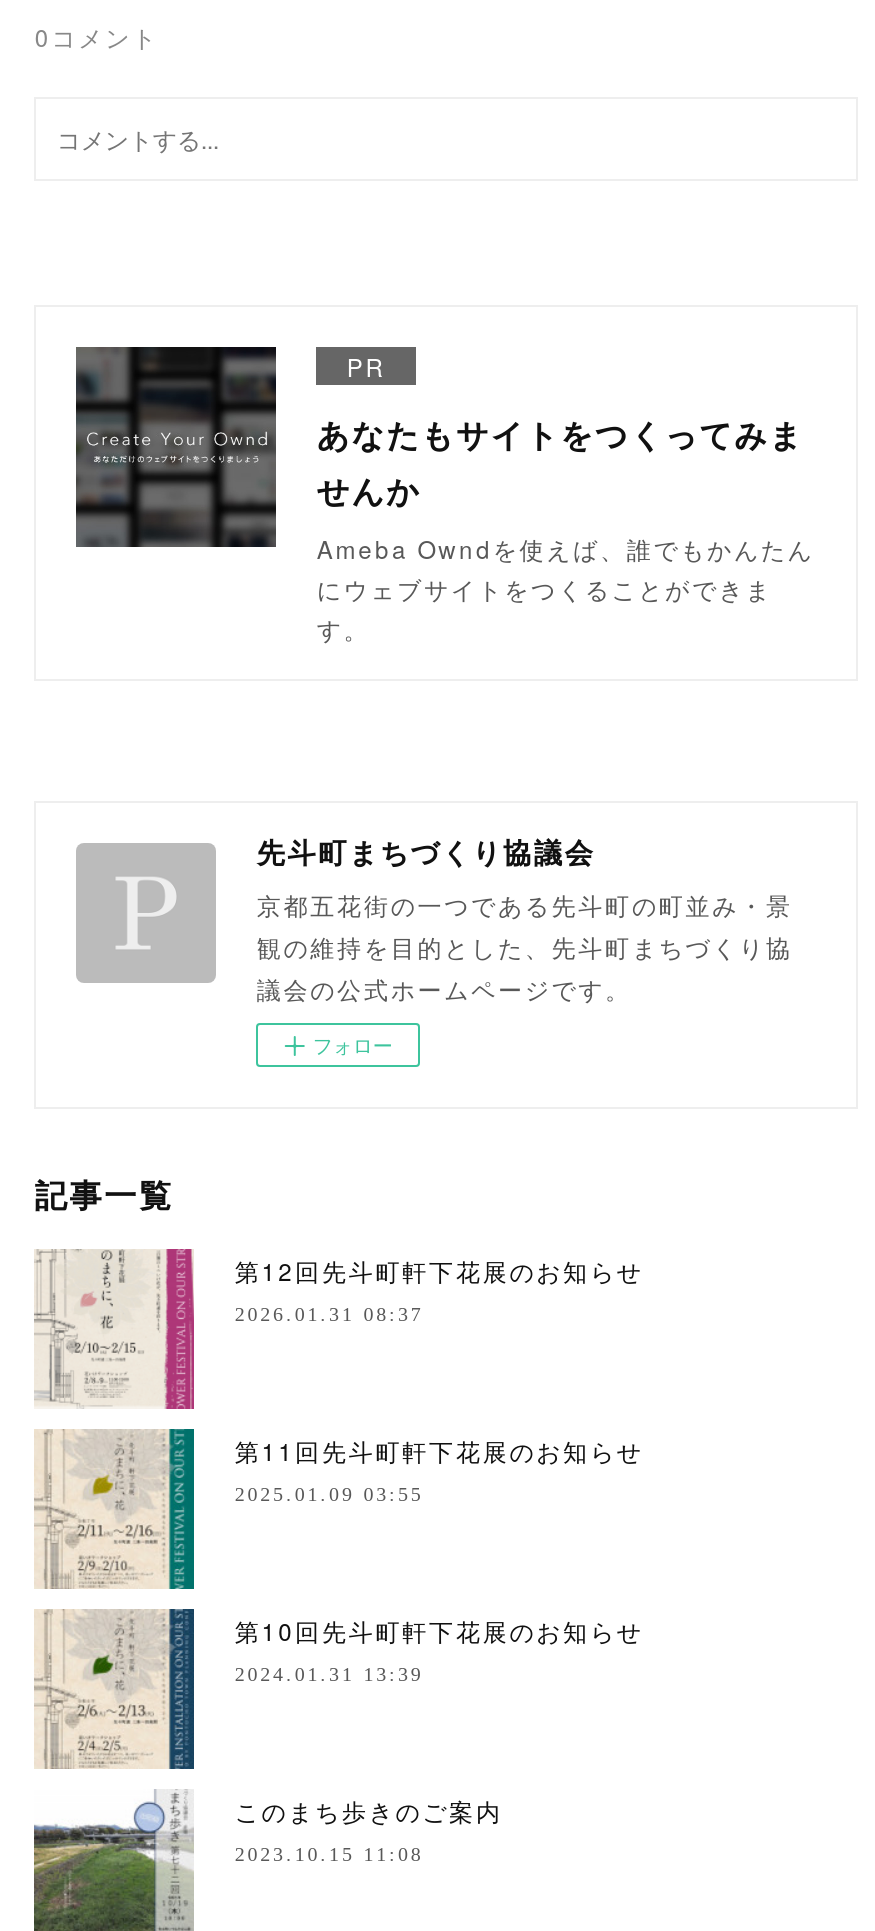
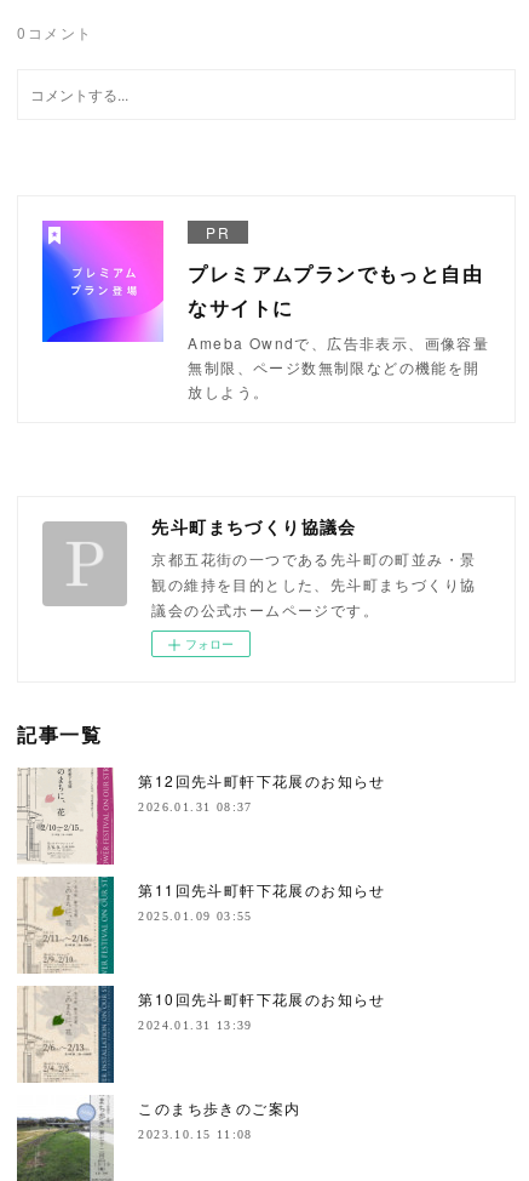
[74,345,814,645] [image] | あなたもサイトをつくってみま | せんか | Ameba Owndを使えば、誰でもかんたん | にウェブサイトをつくることができま | す。 -> [41,219,489,402] [image] | プレミアムプランでもっと自由 | なサイトに | Ameba Owndで、広告非表示、画像容量 | 無制限、ページ数無制限などの機能を開 | 放しよう。

